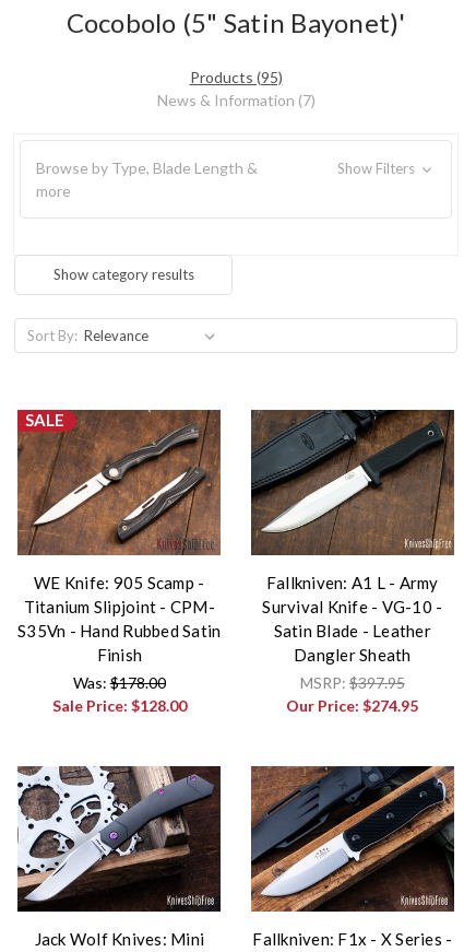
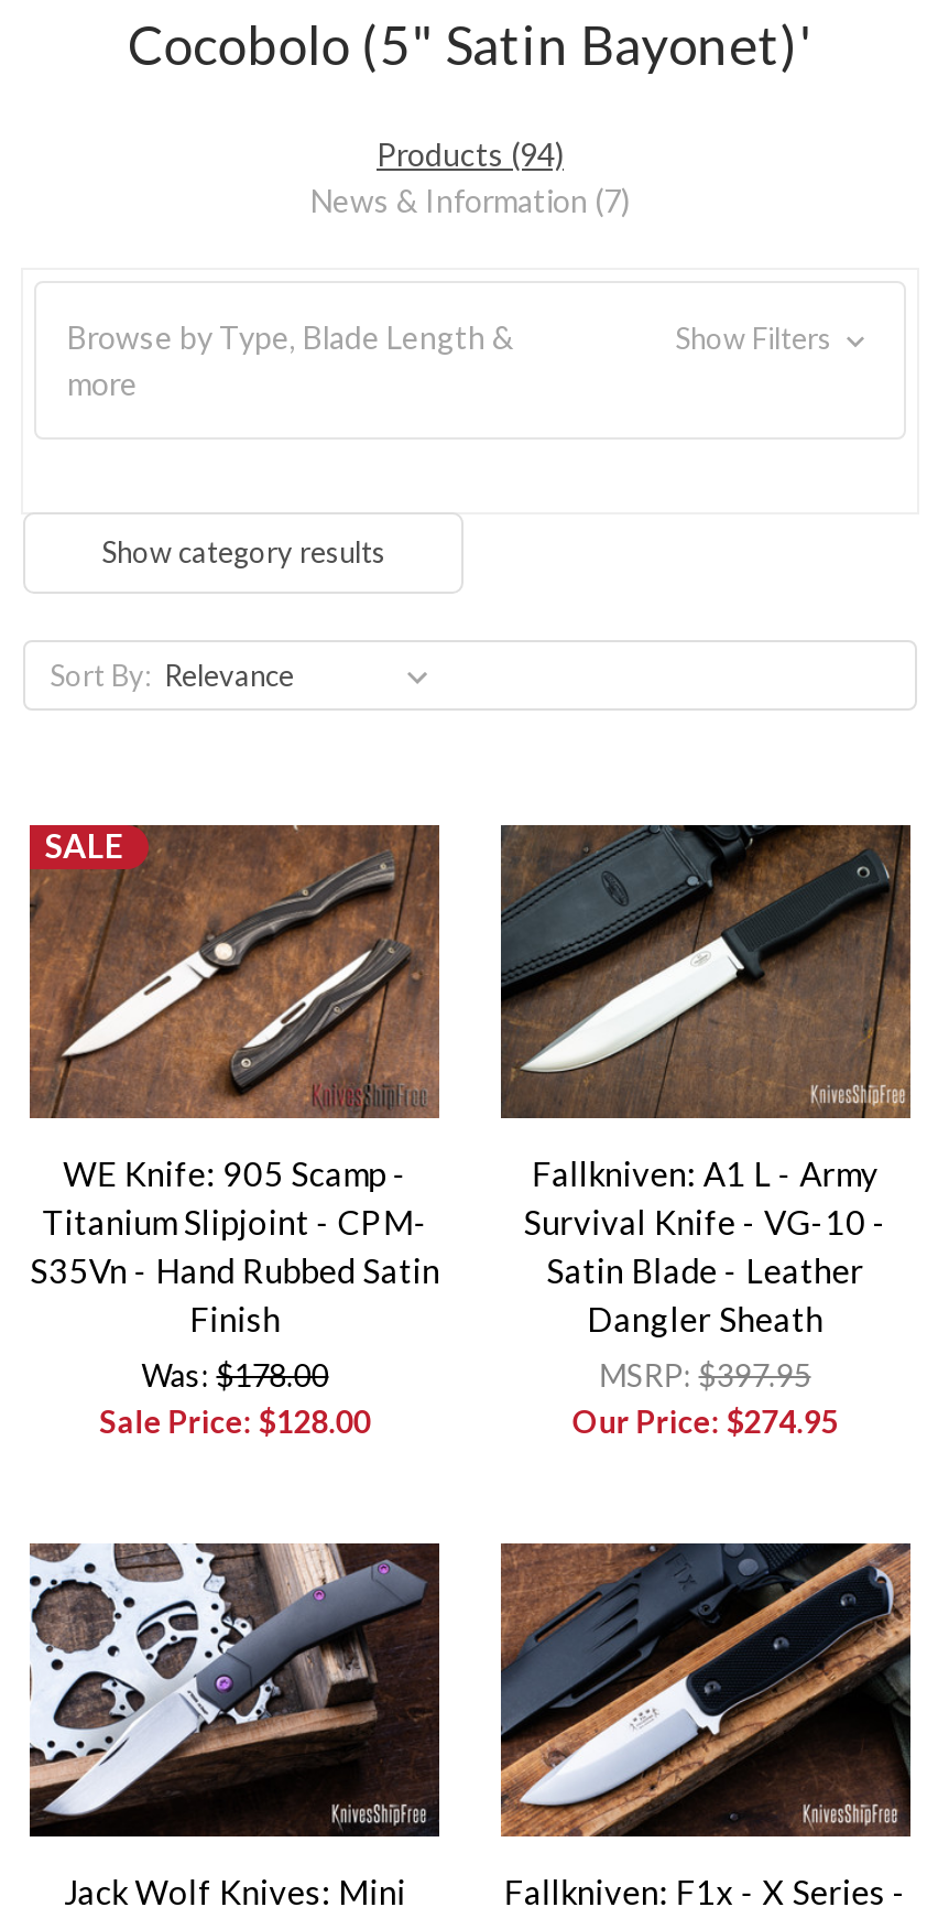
[189,68,282,86] Products (95) -> [377,136,564,173] Products (94)

